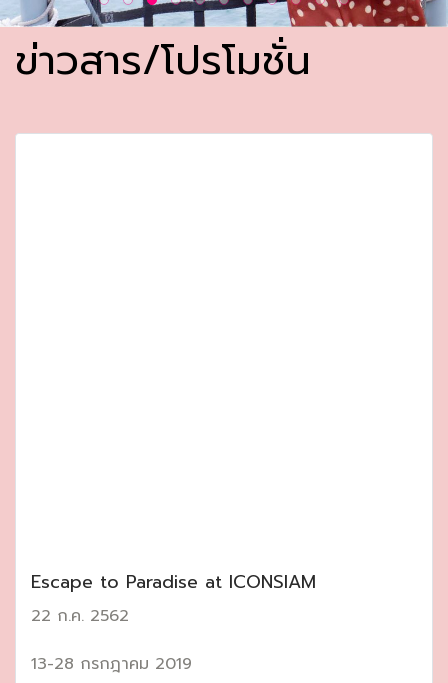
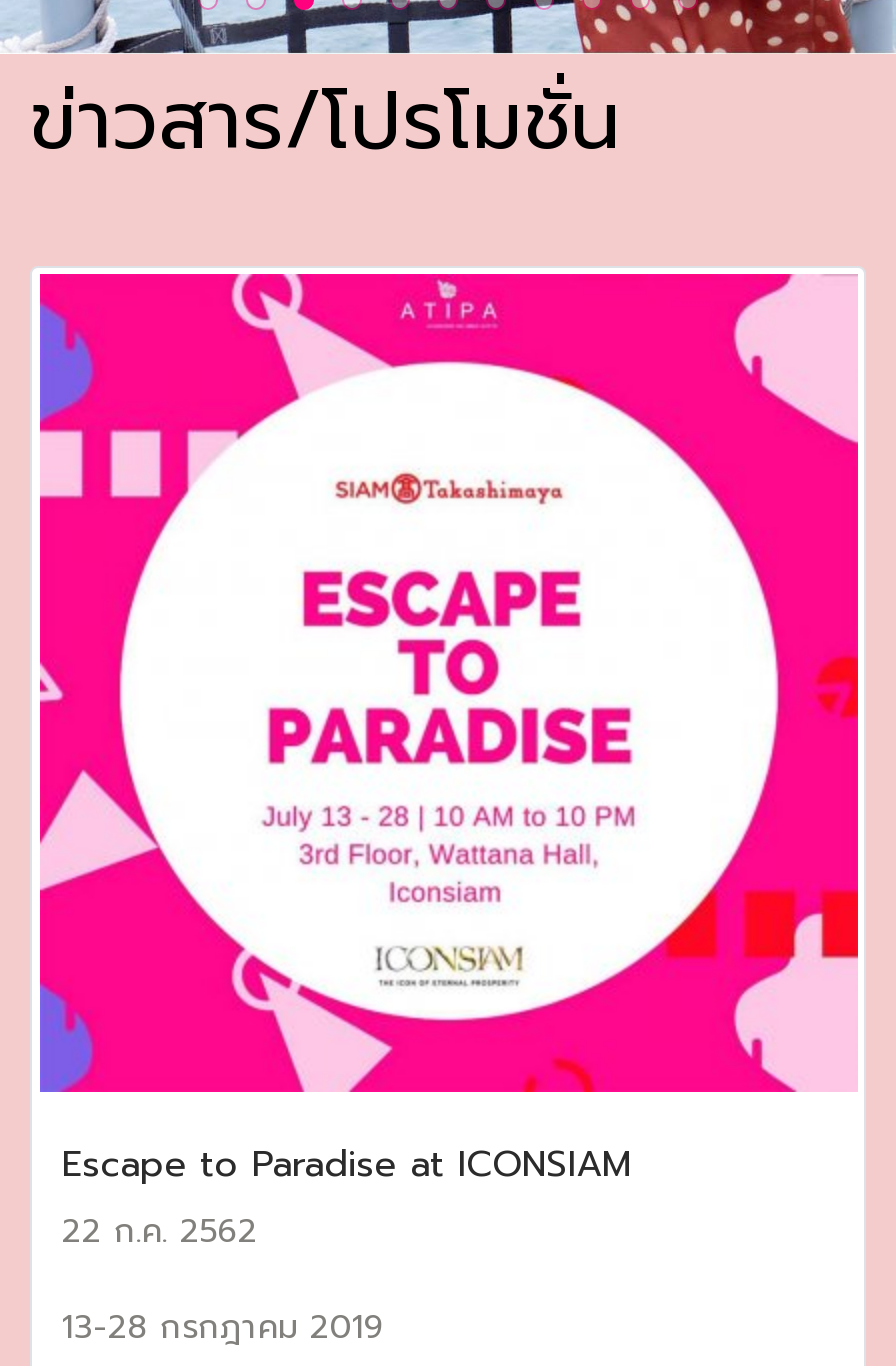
none -> [38,272,860,1094] [image]

